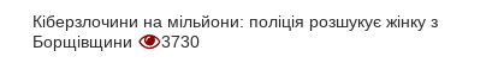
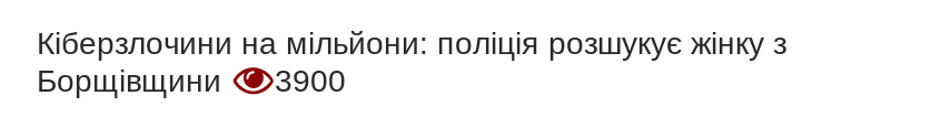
[32,33,200,52] Борщівщини 3730 -> [37,64,346,99] Борщівщини 3900

